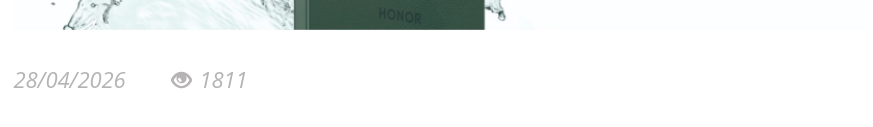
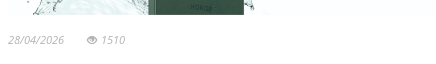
[199,64,247,94] 1811 -> [101,32,125,47] 1510

